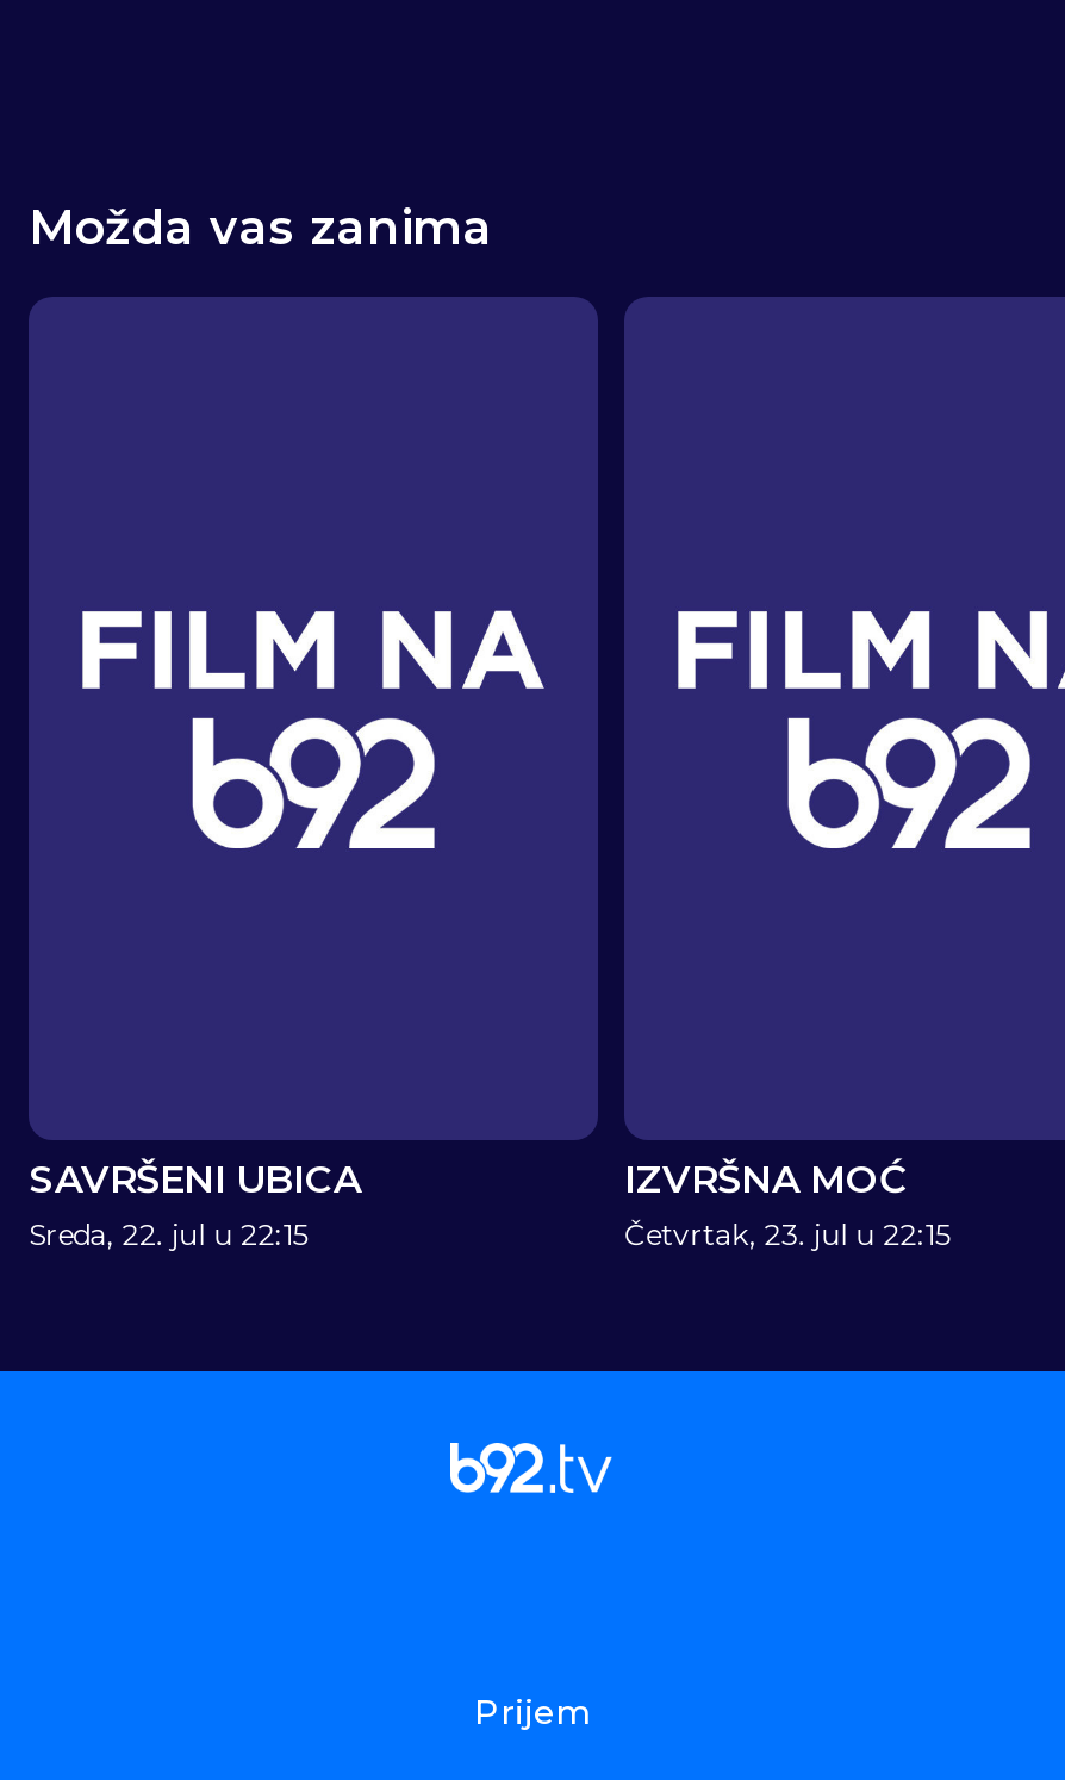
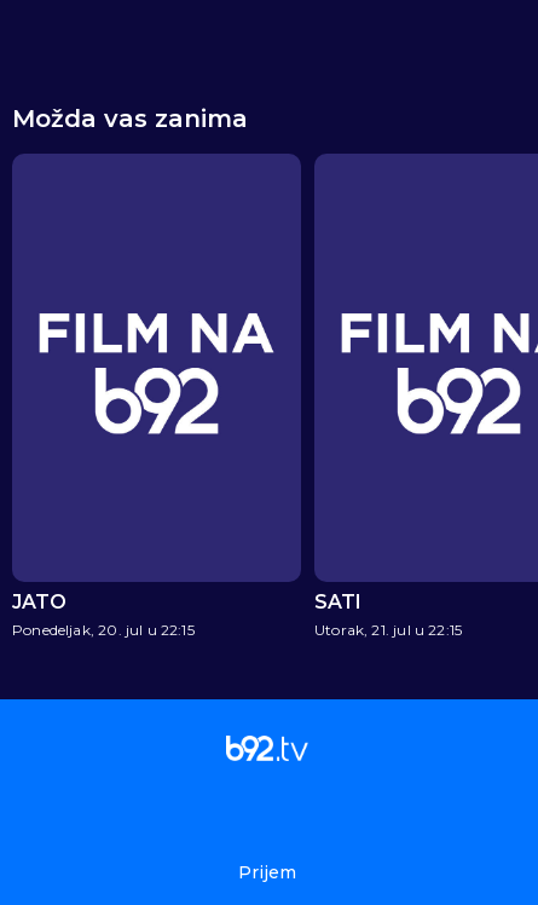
[29,1157,362,1252] SAVRŠENI UBICA | Sreda, 22. jul u 22:15 -> [12,591,195,639] JATO | Ponedeljak, 20. jul u 22:15
[624,1157,949,1252] IZVRŠNA MOĆ | Četvrtak, 23. jul u 22:15 -> [314,591,462,639] SATI | Utorak, 21. jul u 22:15

